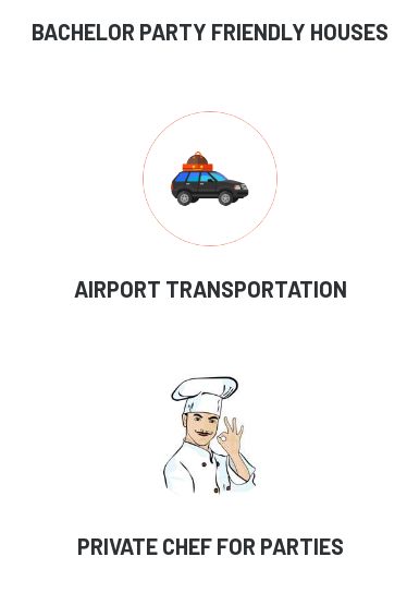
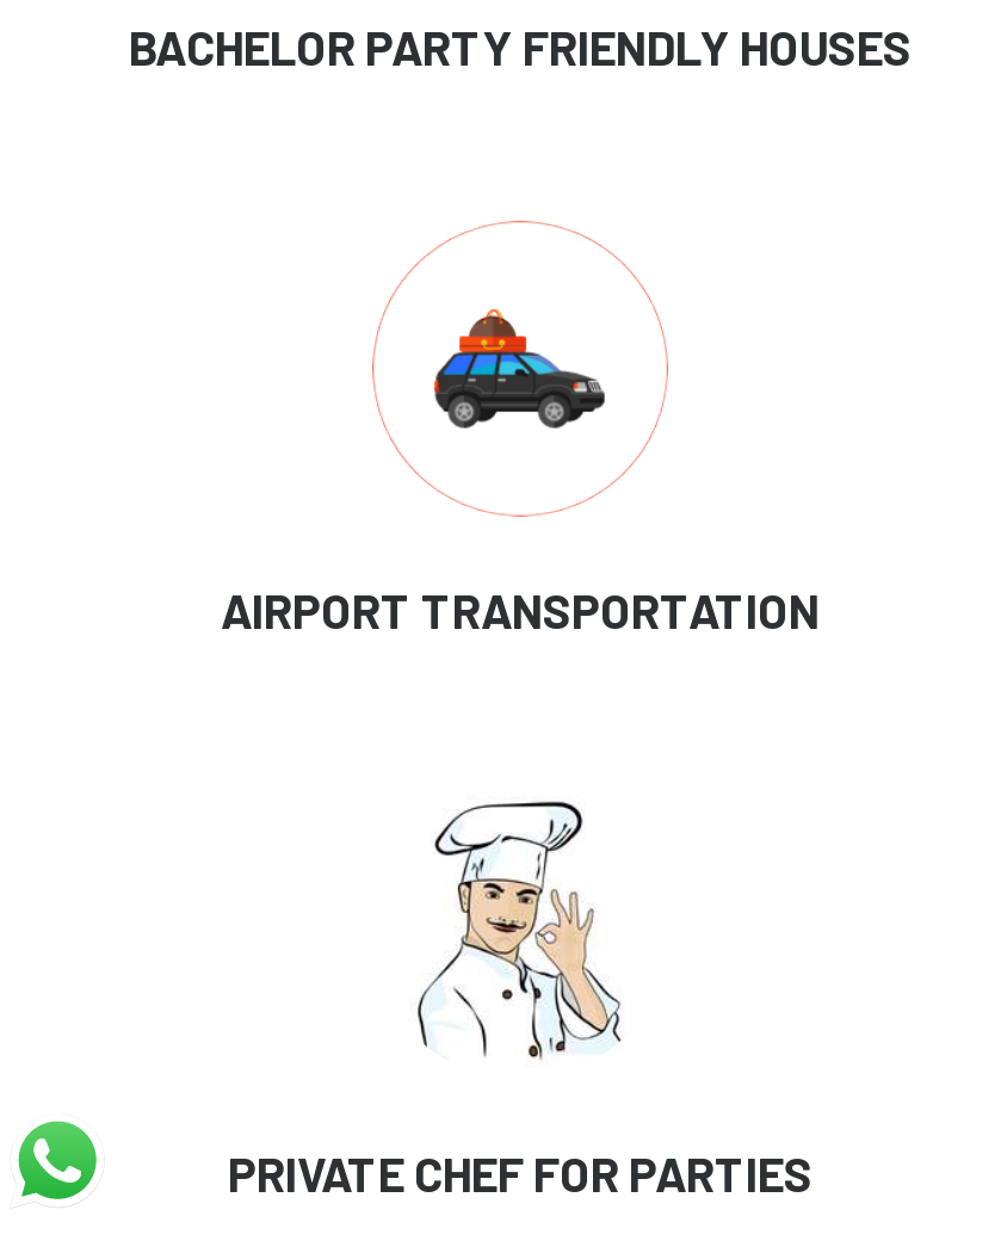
none -> [17,1118,100,1202] [image]

